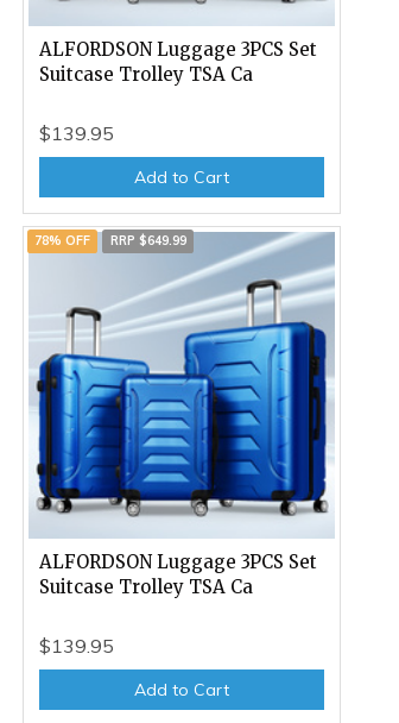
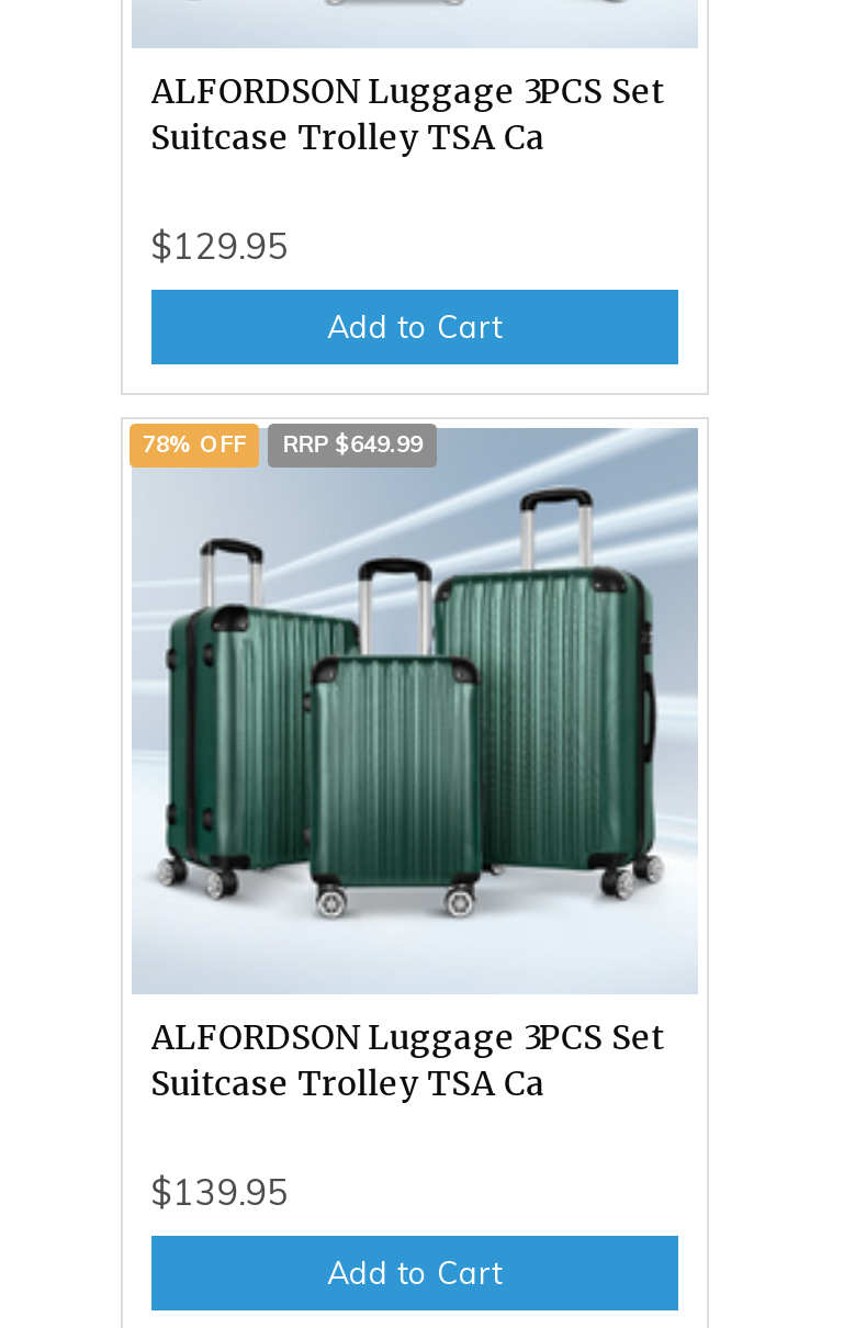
[39,121,114,145] $139.95 -> [151,223,289,267] $129.95
[36,265,329,518] [image] -> [147,487,685,955] [image]

